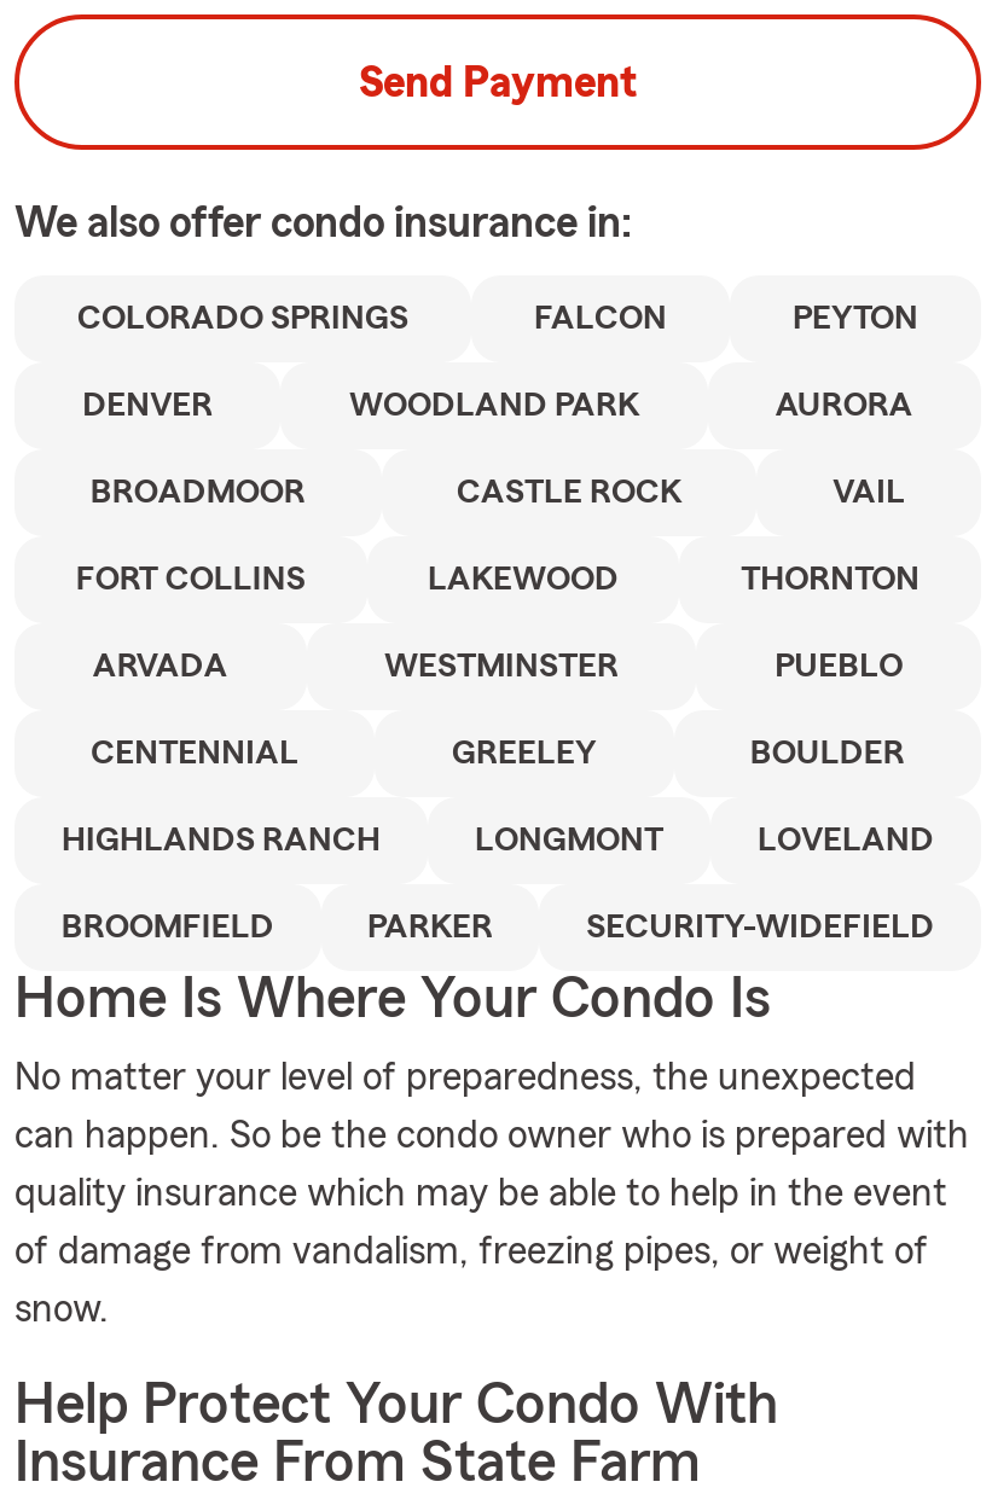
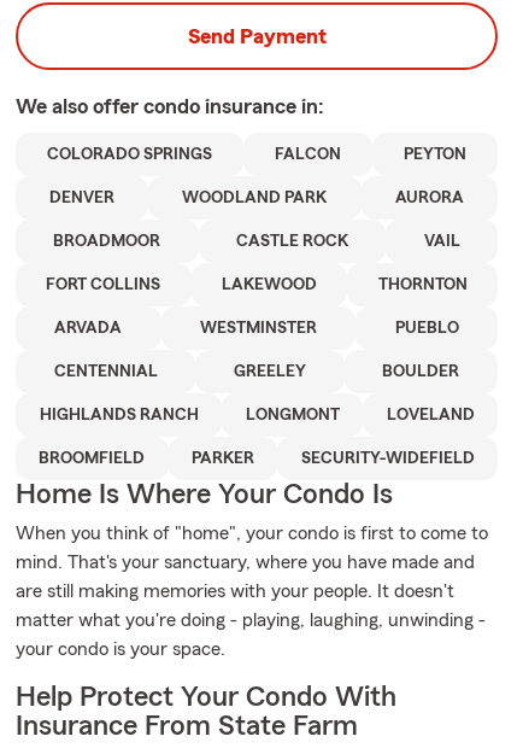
[14,1058,916,1097] No matter your level of preparedness, the unexpected -> [16,524,488,543] When you think of "home", your condo is first to come to
[14,1116,969,1155] can happen. So be the condo owner who is prepared with -> [16,553,475,572] mind. That's your sanctuary, where you have made and
[14,1174,947,1213] quality insurance which may be able to help in the event -> [16,582,454,601] are still making memories with your people. It doesn't
[14,1232,928,1271] of damage from vandalism, freezing pipes, or weight of -> [16,610,486,630] matter what you're doing - playing, laughing, unwinding -
[14,1290,109,1329] snow. -> [16,639,225,659] your condo is your space.

